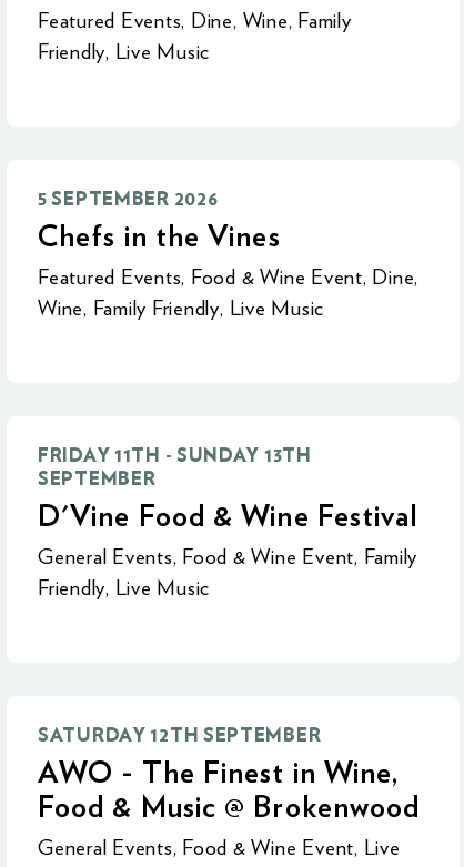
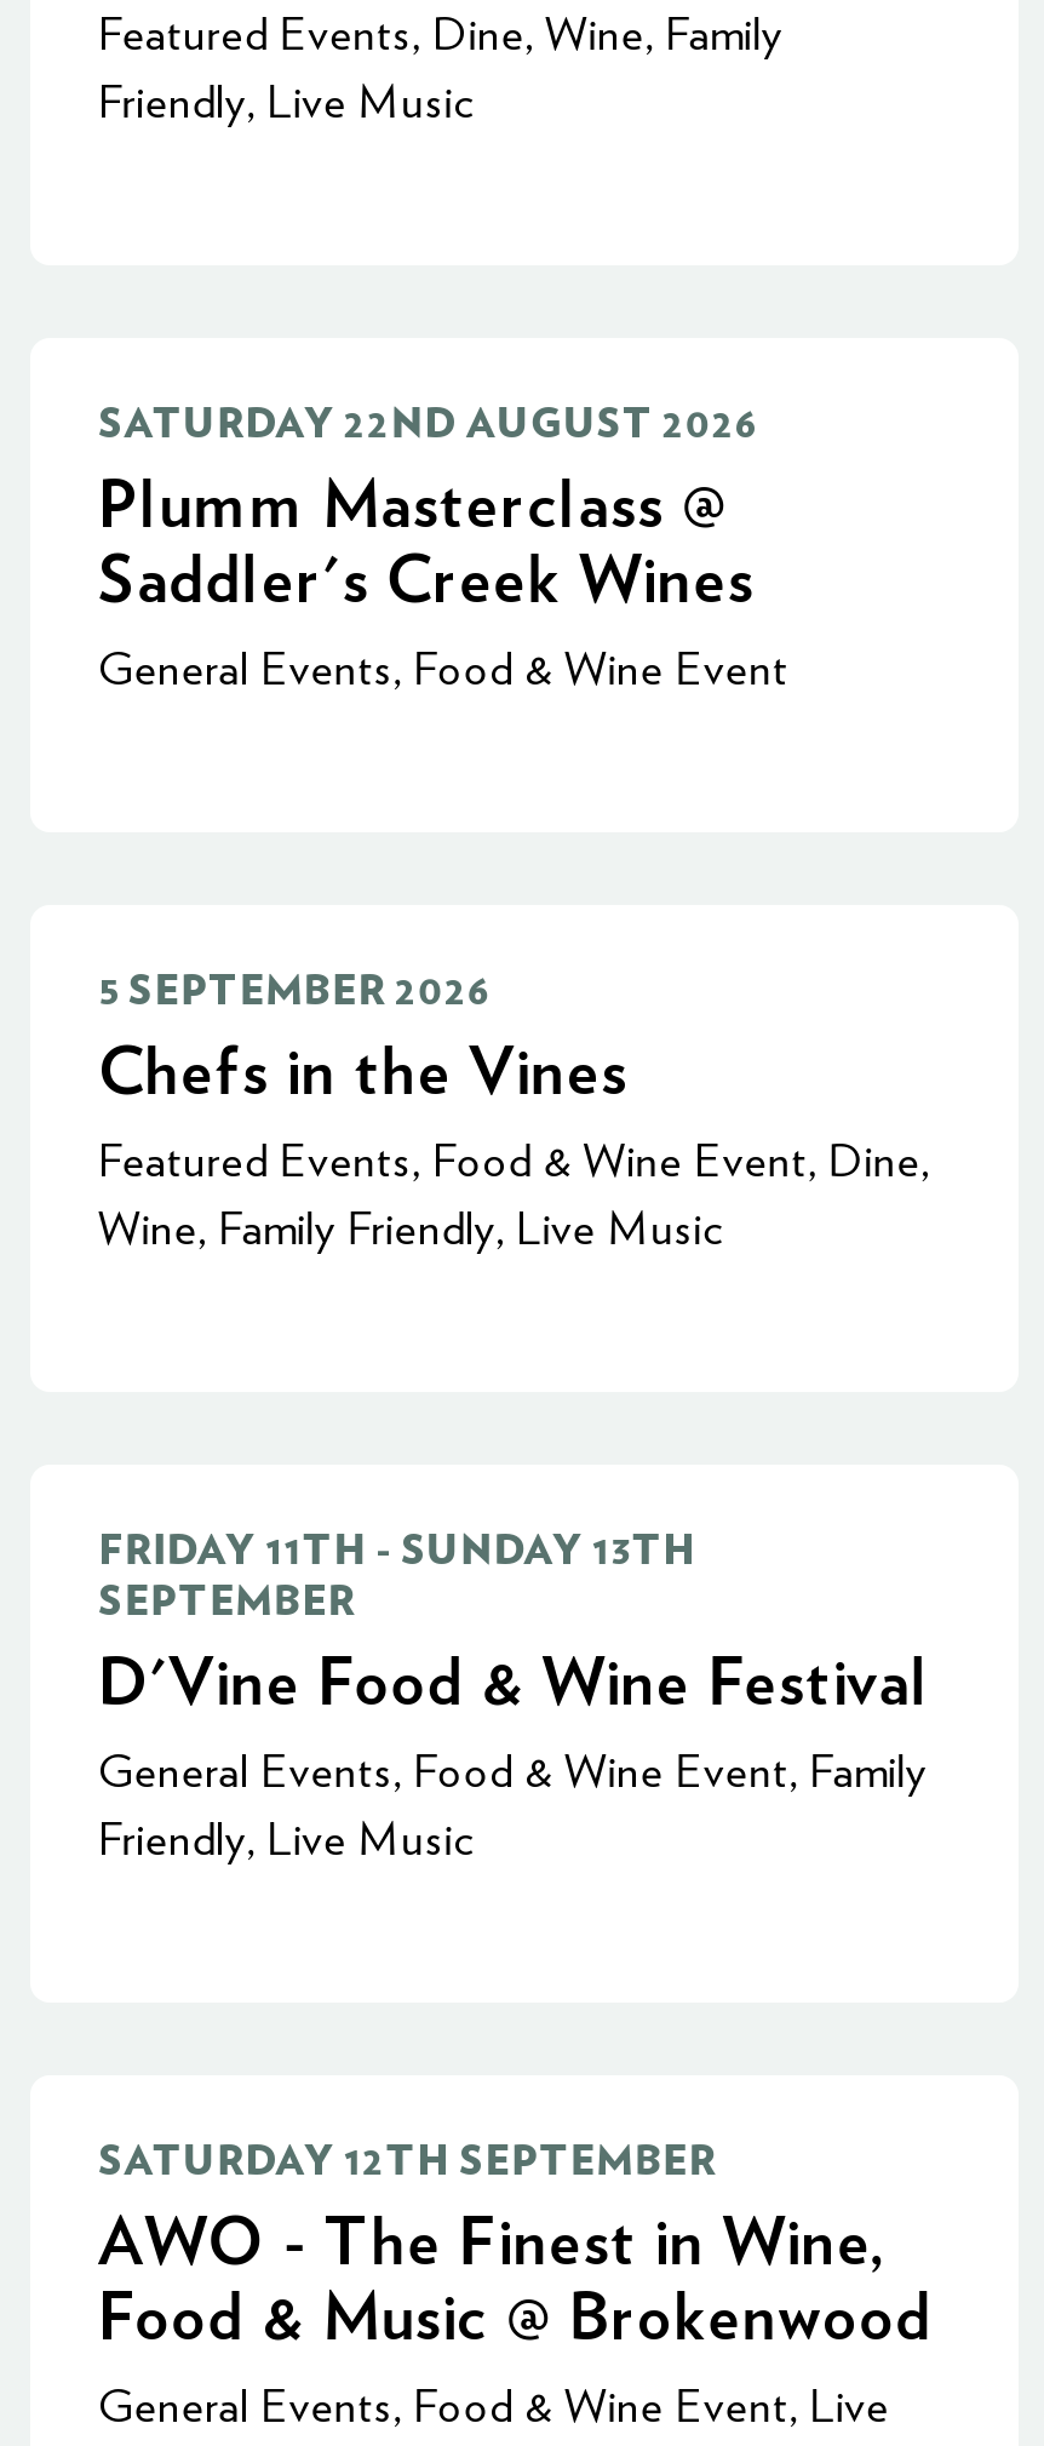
none -> [98,403,789,694] SATURDAY 22ND AUGUST 2026 | Plumm Masterclass @ | Saddler's Creek Wines | General Events, Food & Wine Event

